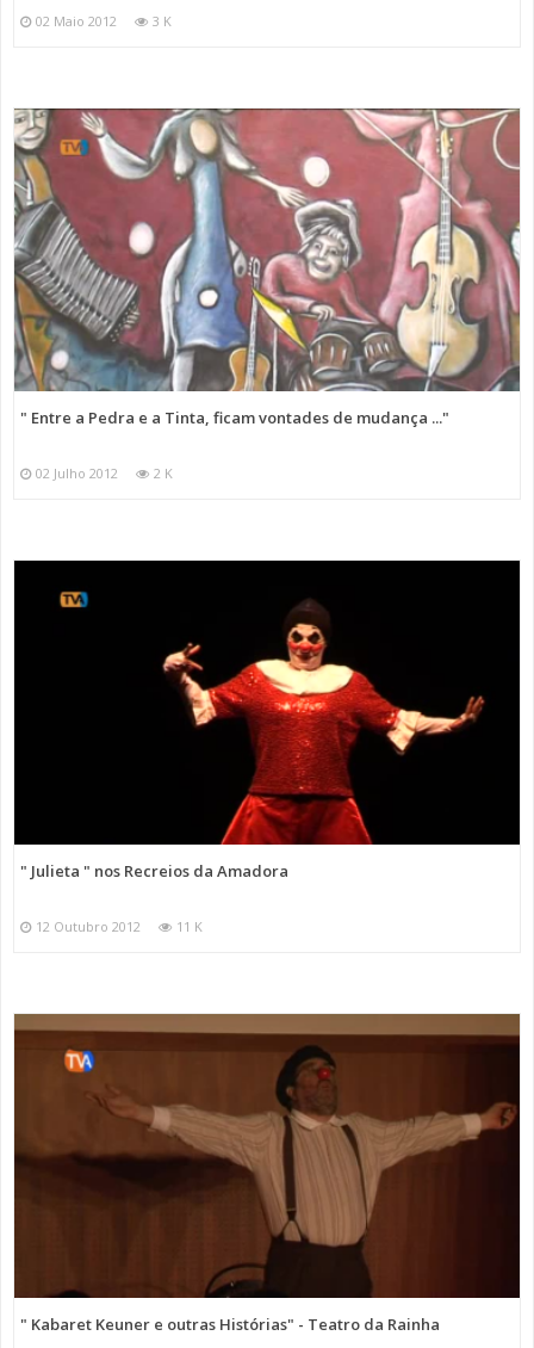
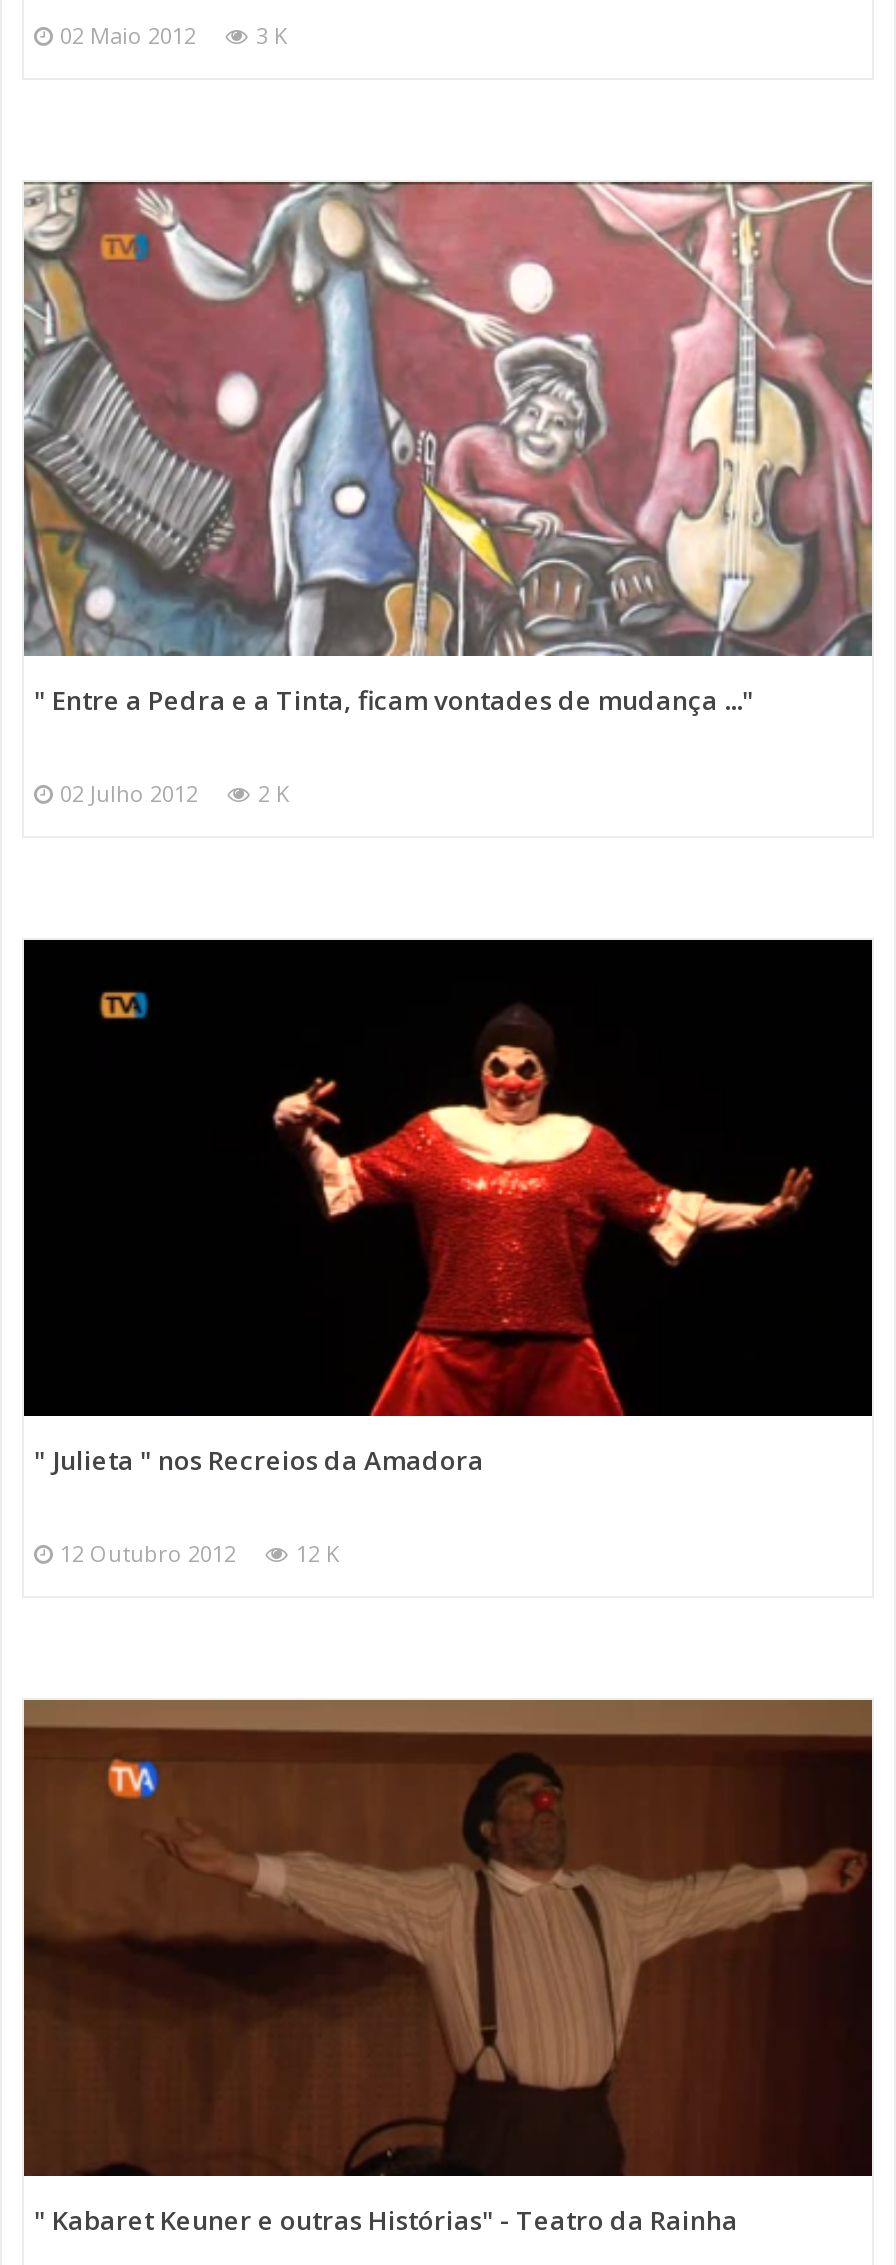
[36,917,203,935] 12 Outubro 2012 11 K -> [60,1538,340,1568] 12 Outubro 2012 12 K

